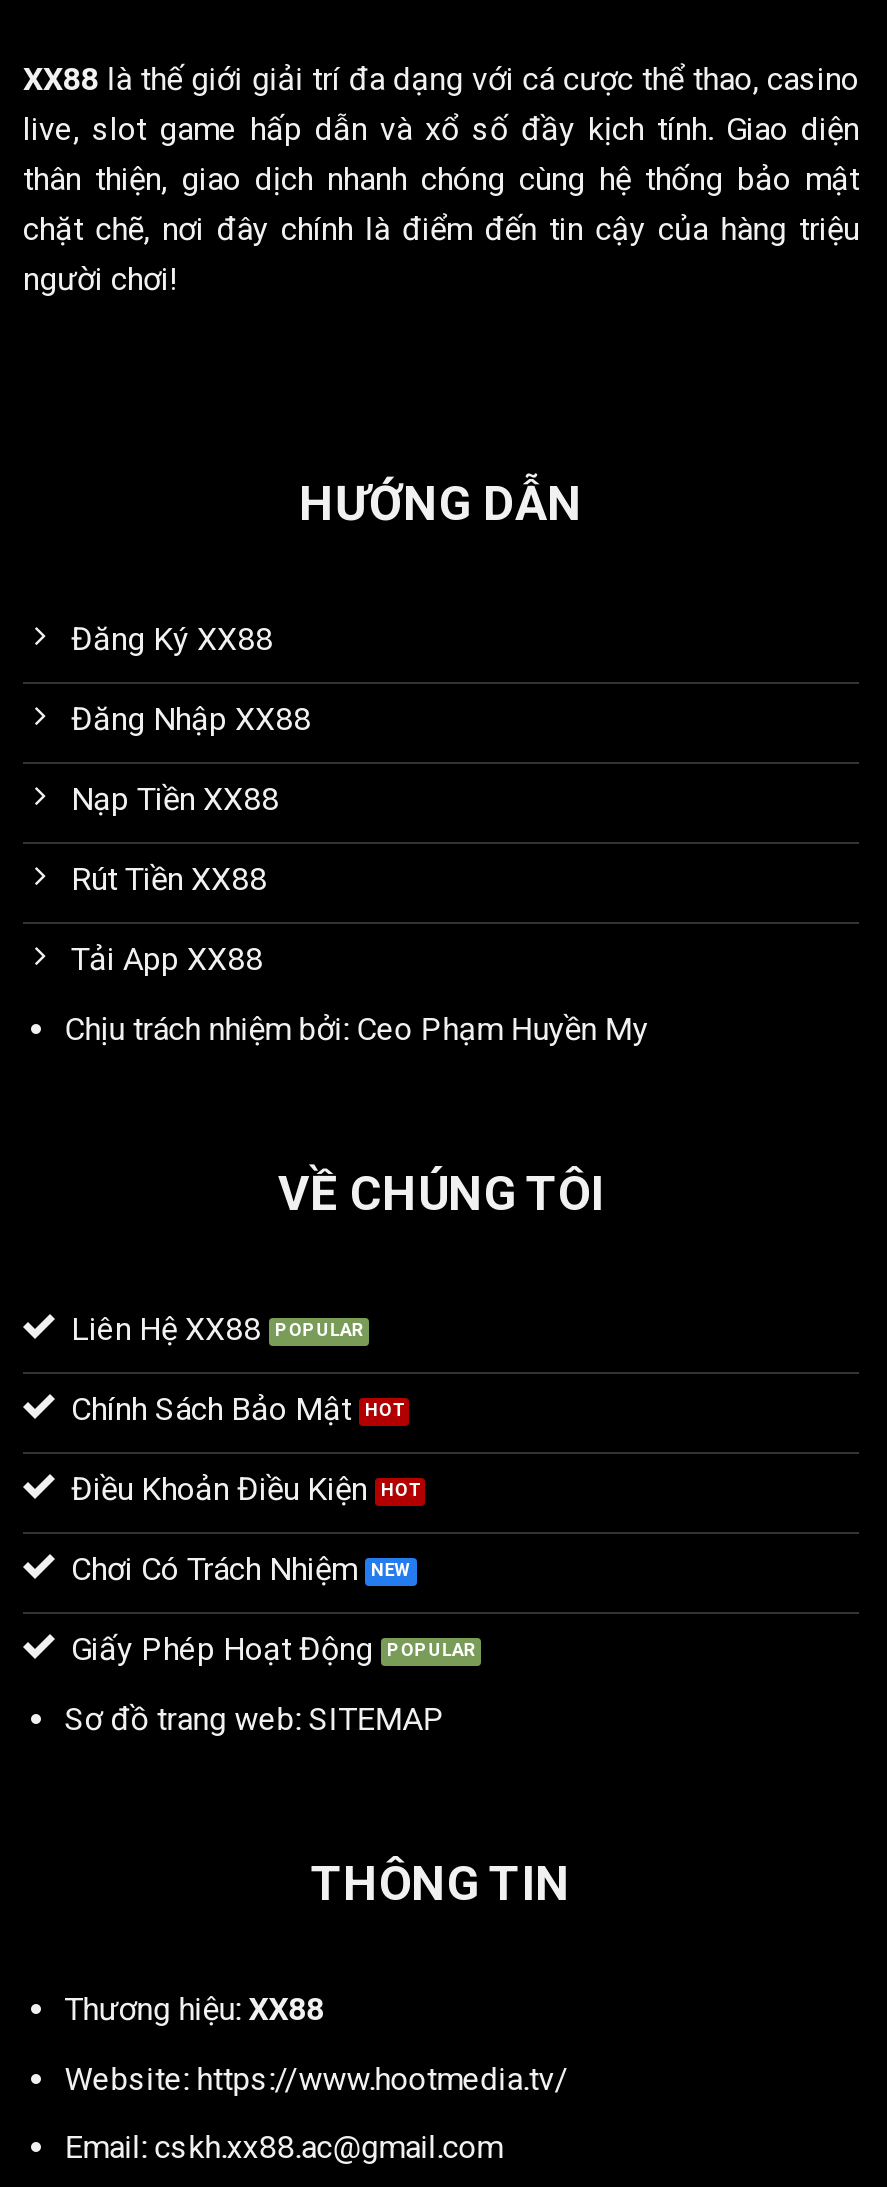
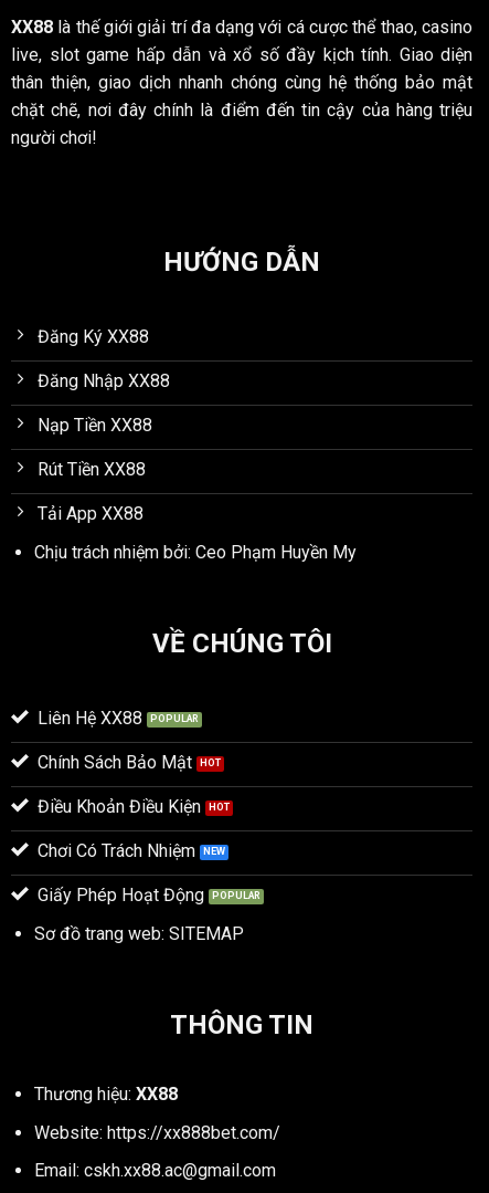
[65,2060,569,2098] Website: https://www.hootmedia.tv/ -> [34,1122,280,1143] Website: https://xx888bet.com/

